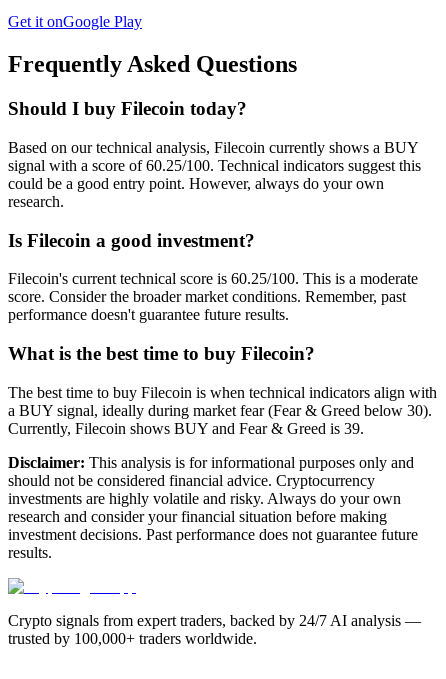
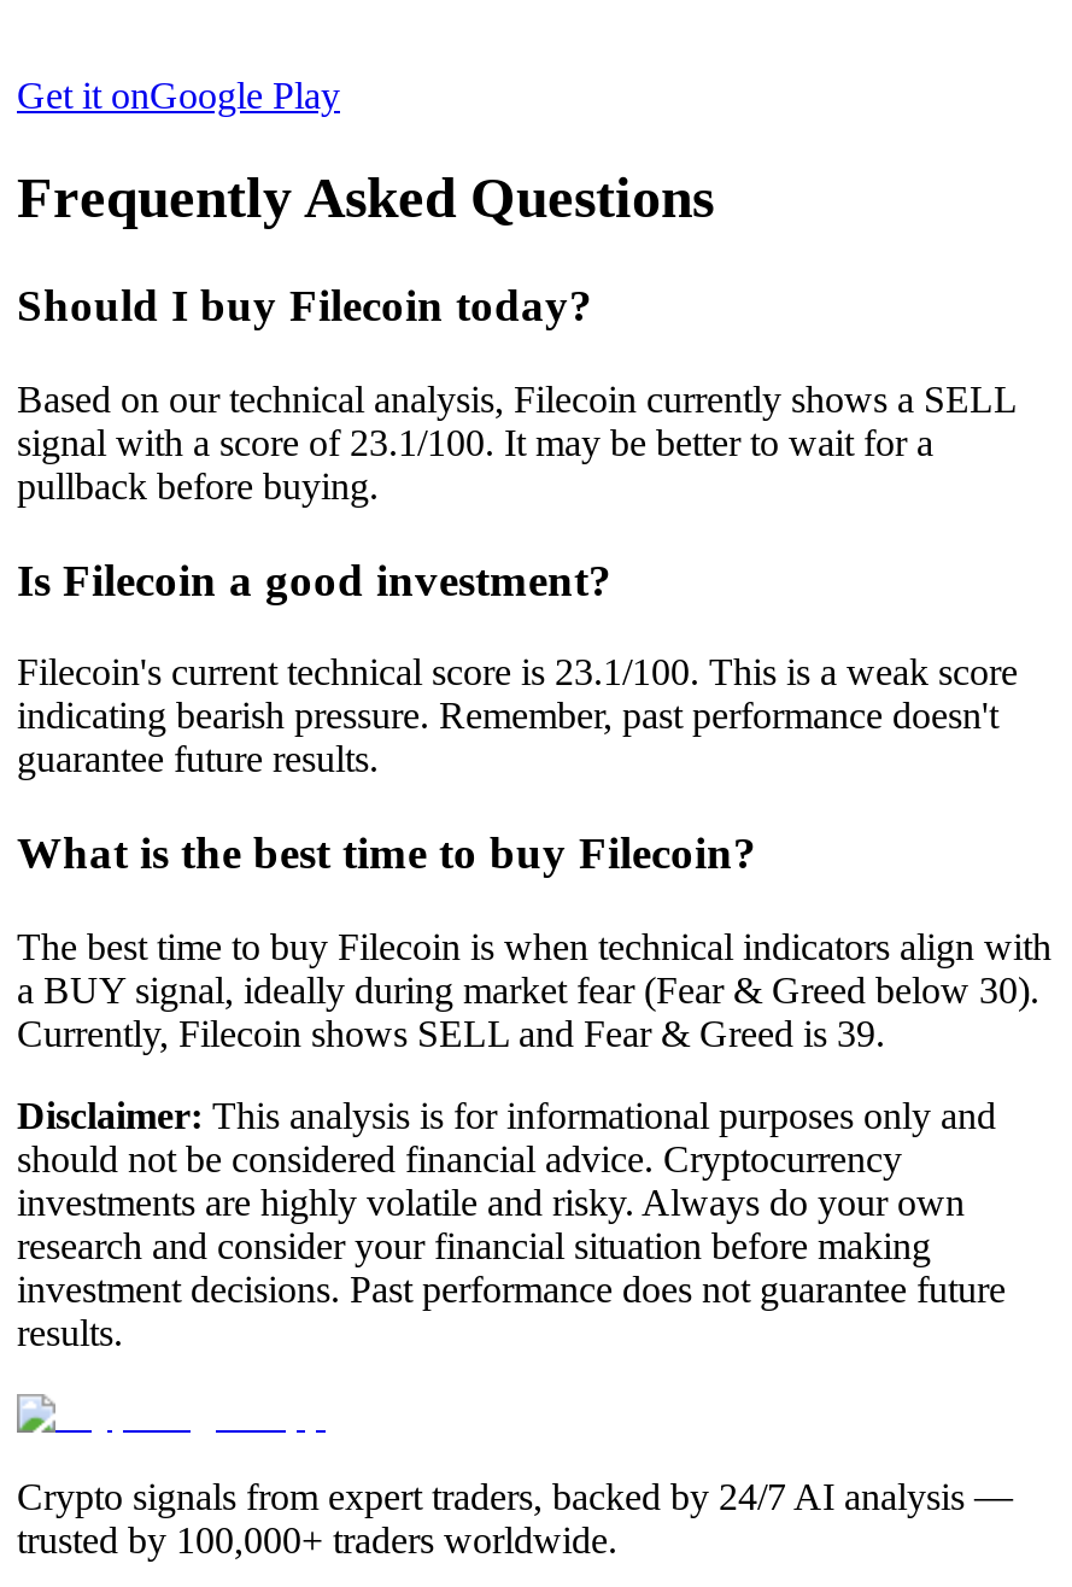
[8,139,421,210] Based on our technical analysis, Filecoin currently shows a BUY | signal with a score of 60.25/100. Technical indicators suggest this | could be a good entry point. However, always do your own | research. -> [17,378,1015,506] Based on our technical analysis, Filecoin currently shows a SELL | signal with a score of 23.1/100. It may be better to wait for a | pullback before buying.
[8,270,418,323] Filecoin's current technical score is 60.25/100. This is a moderate | score. Consider the broader market conditions. Remember, past | performance doesn't guarantee future results. -> [17,652,1018,780] Filecoin's current technical score is 23.1/100. This is a weak score | indicating bearish pressure. Remember, past performance doesn't | guarantee future results.
[8,420,364,437] Currently, Filecoin shows BUY and Fear & Greed is 39. -> [17,1012,885,1053] Currently, Filecoin shows SELL and Fear & Greed is 39.

